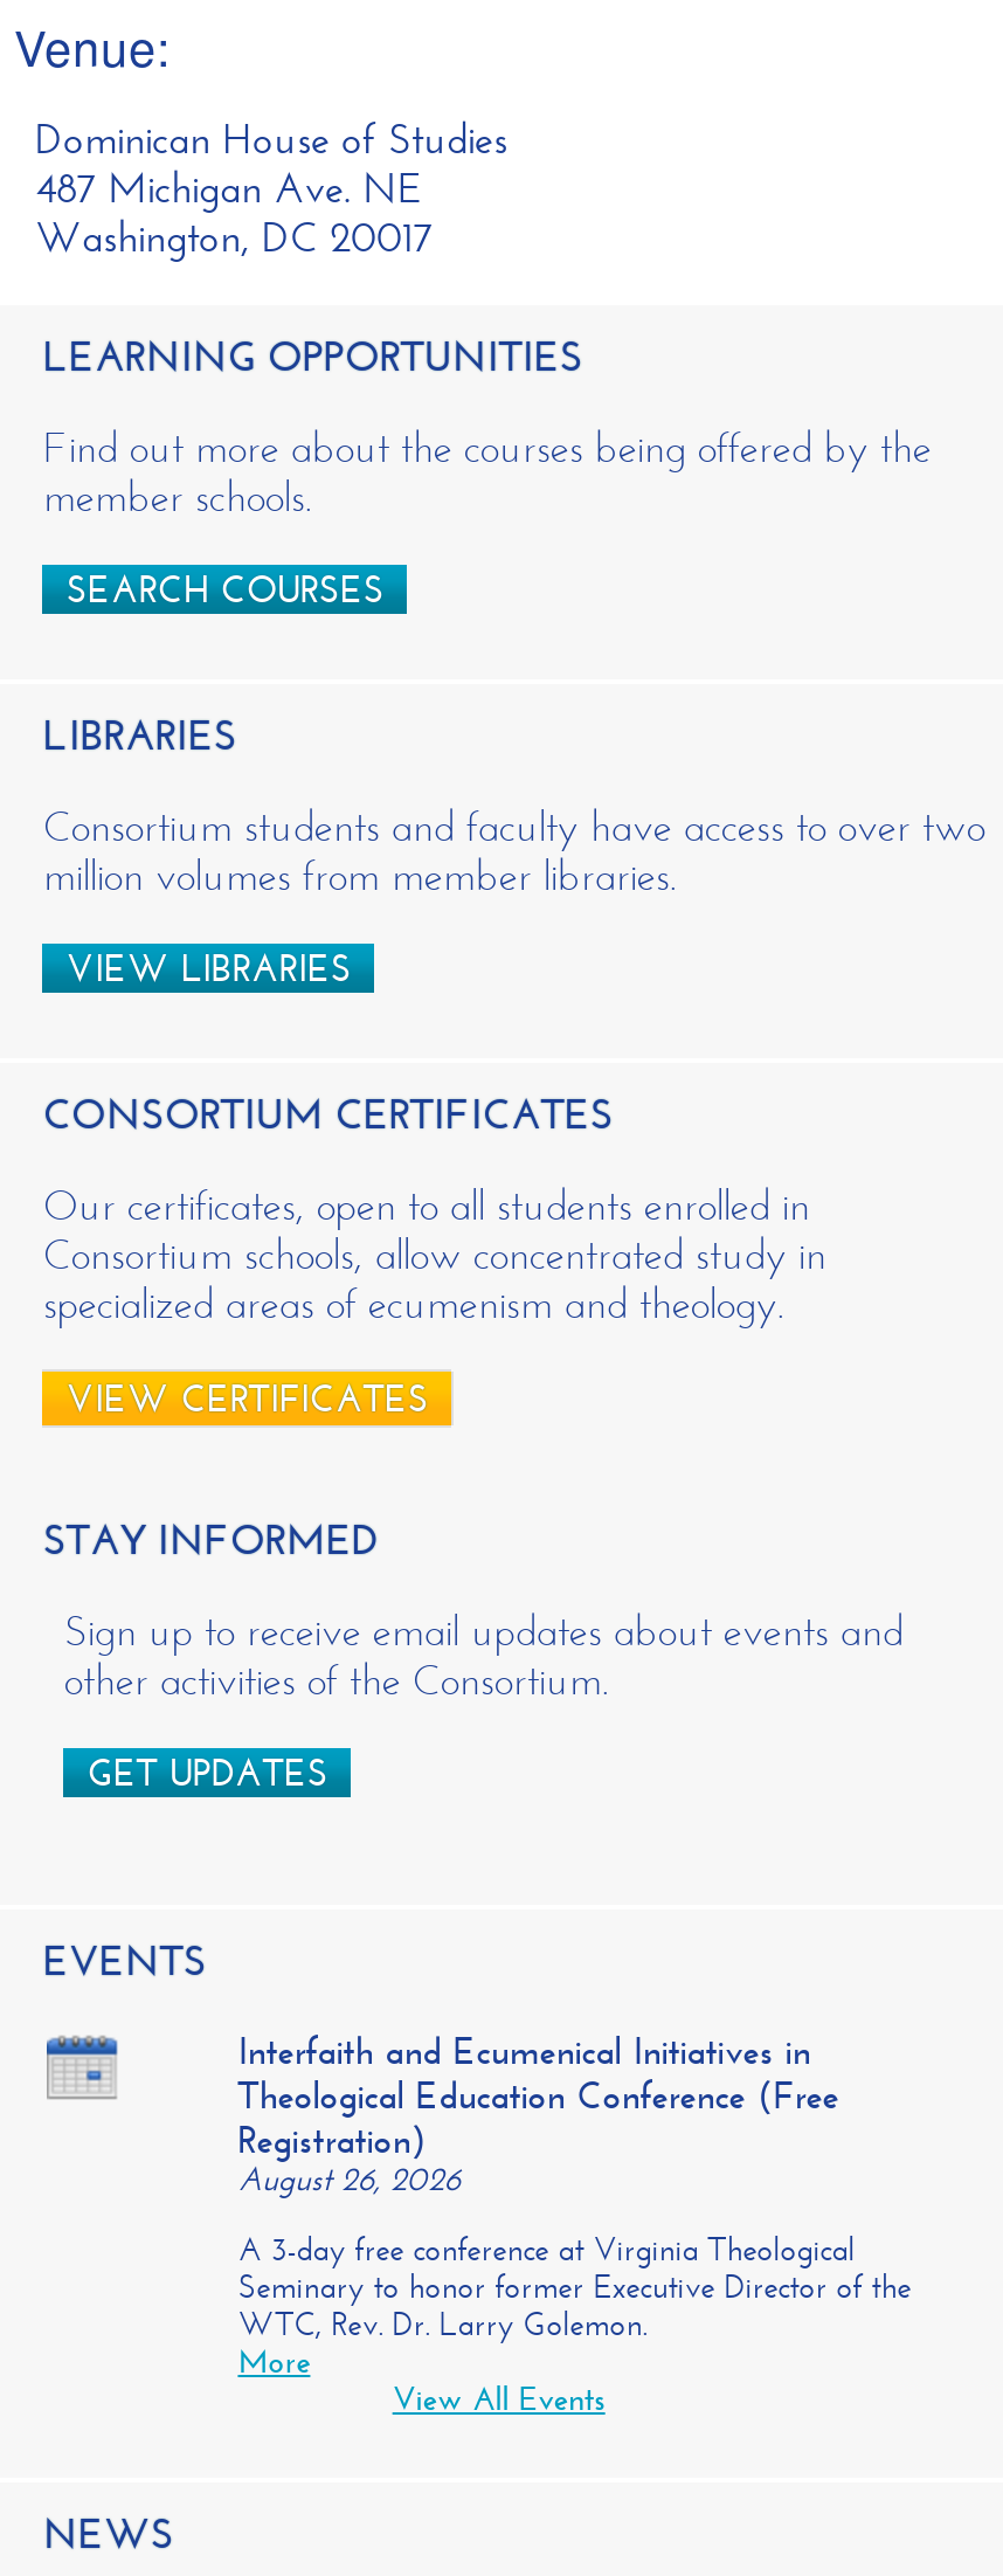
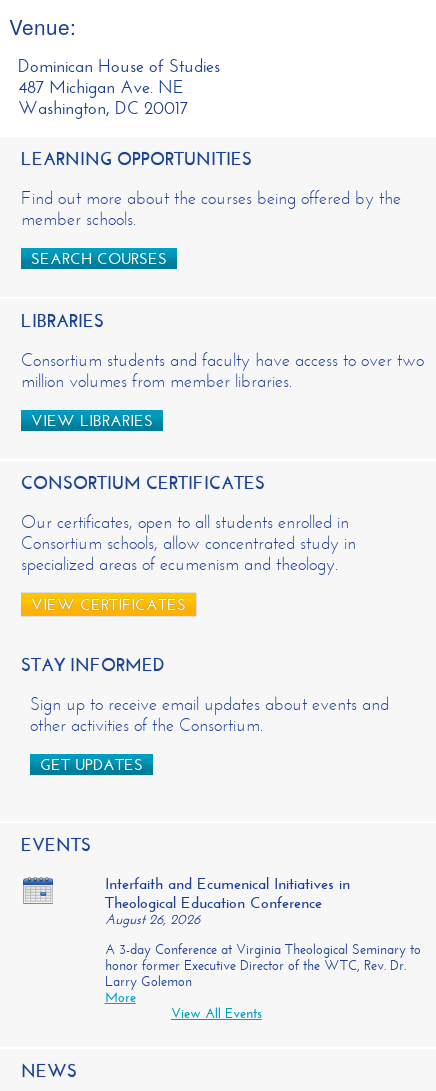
[238,2074,839,2163] Theological Education Conference (Free | Registration) -> [105,893,322,912] Theological Education Conference
[238,2230,911,2345] A 3-day free conference at Virginia Theological | Seminary to honor former Executive Director of the | WTC, Rev. Dr. Larry Golemon. -> [105,941,421,990] A 3-day Conference at Virginia Theological Seminary to | honor former Executive Director of the WTC, Rev. Dr. | Larry Golemon

